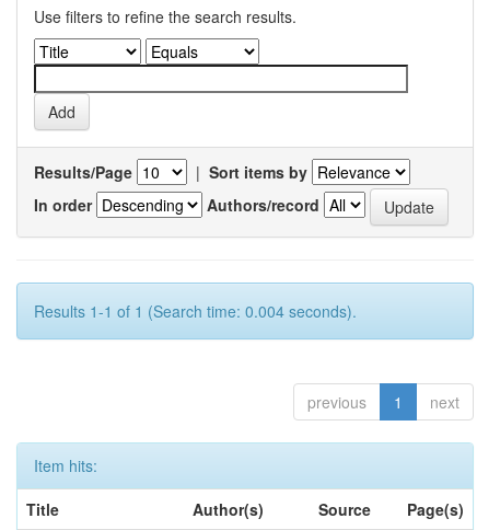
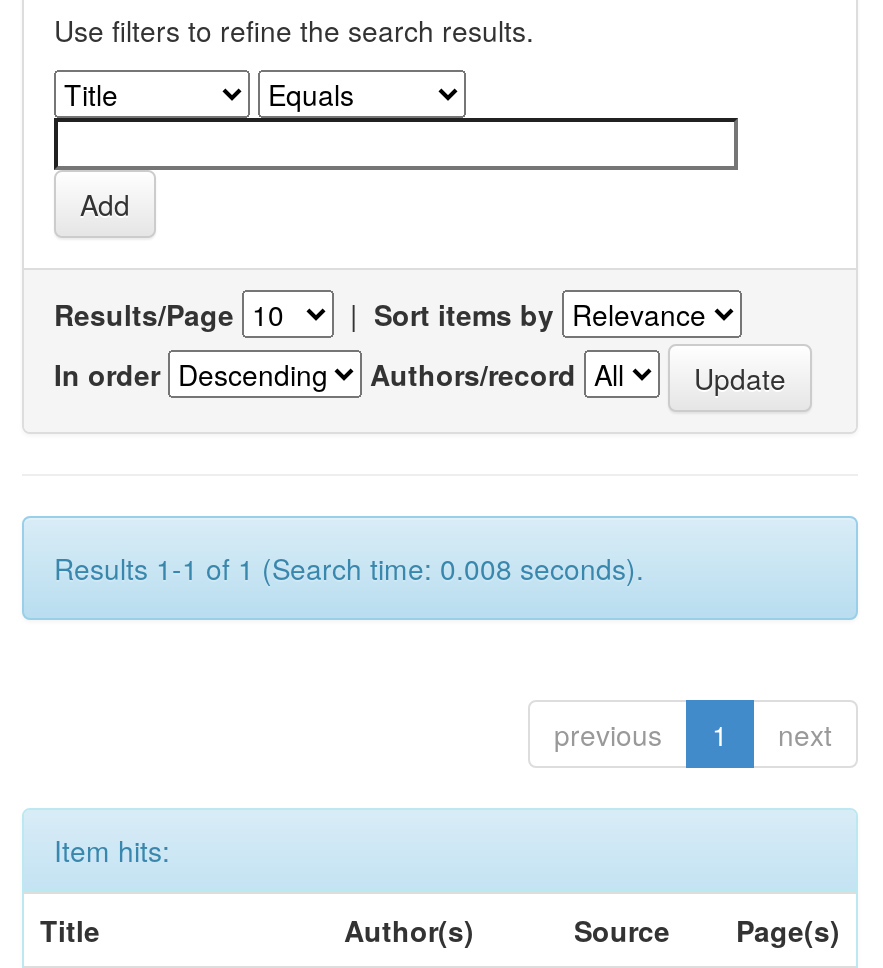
[34,300,357,322] Results 1-1 of 1 (Search time: 0.004 seconds). -> [54,548,644,588] Results 1-1 of 1 (Search time: 0.008 seconds).

